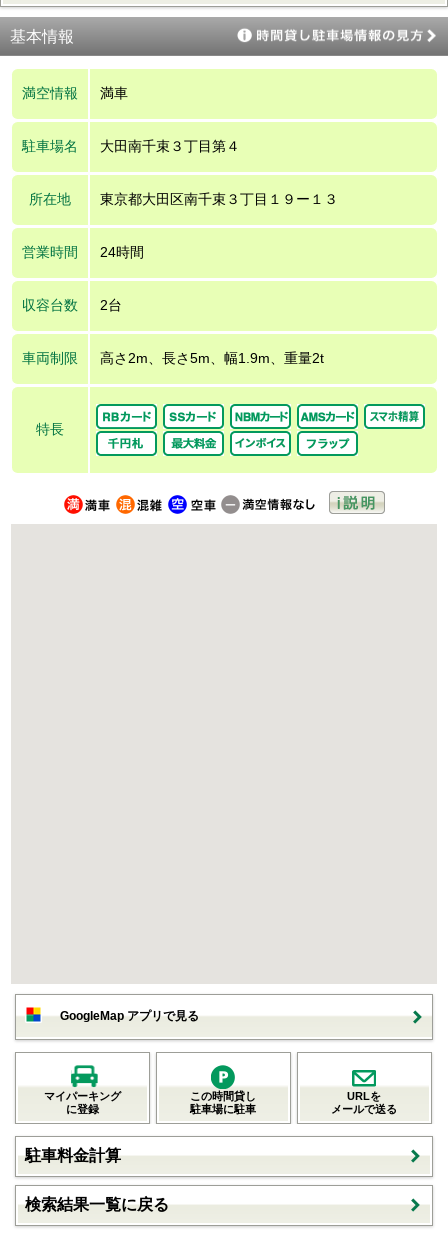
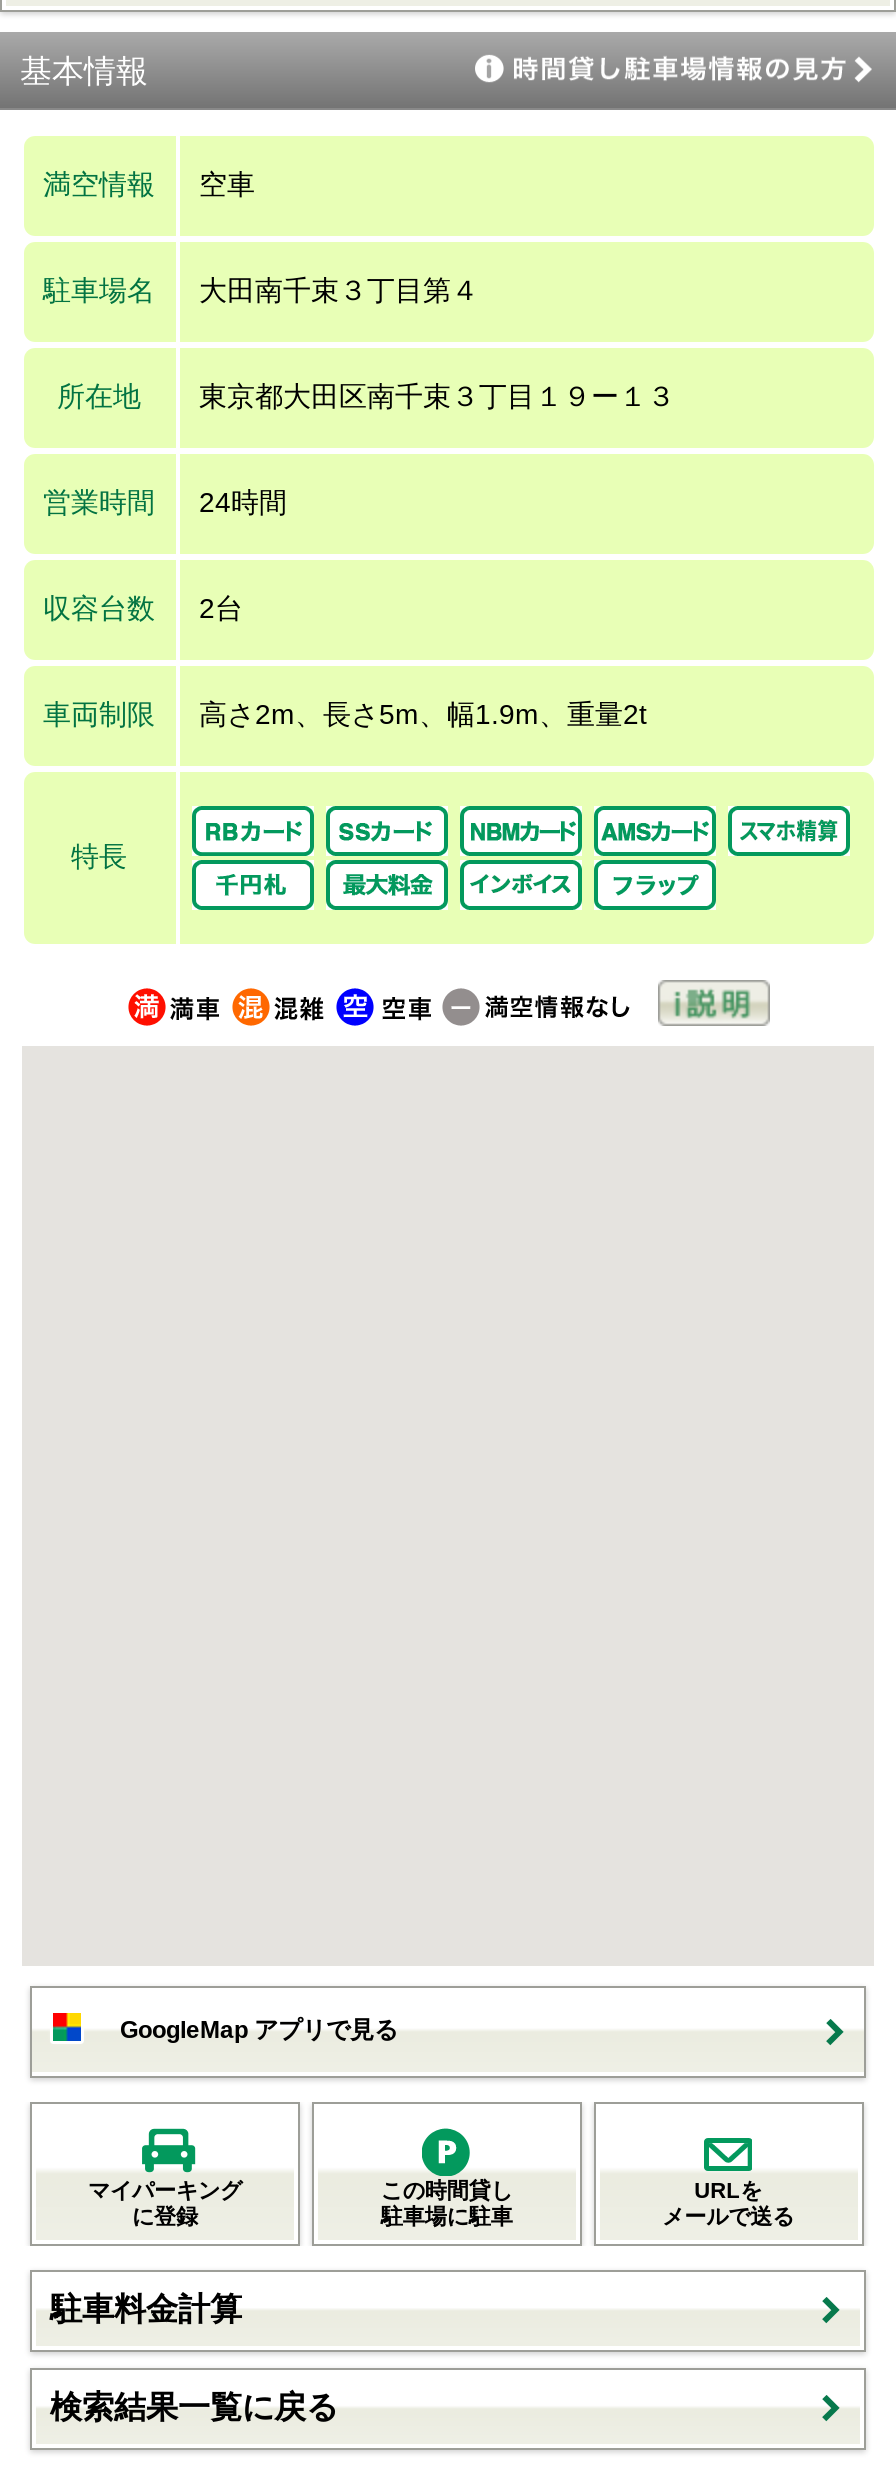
[99,85,127,101] 満車 -> [199,167,255,199] 空車

